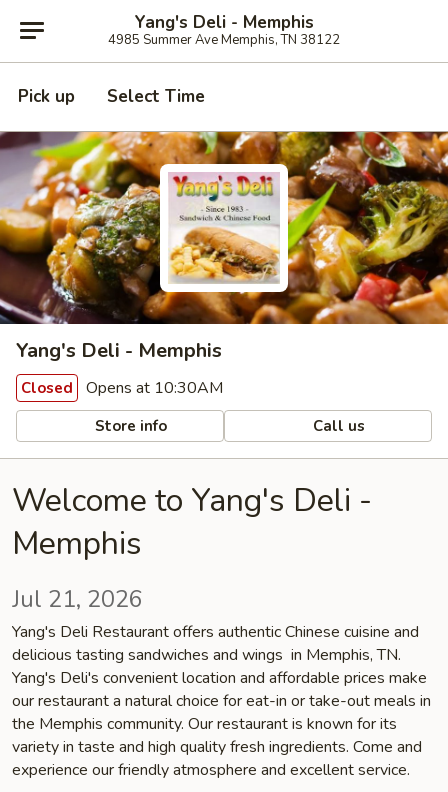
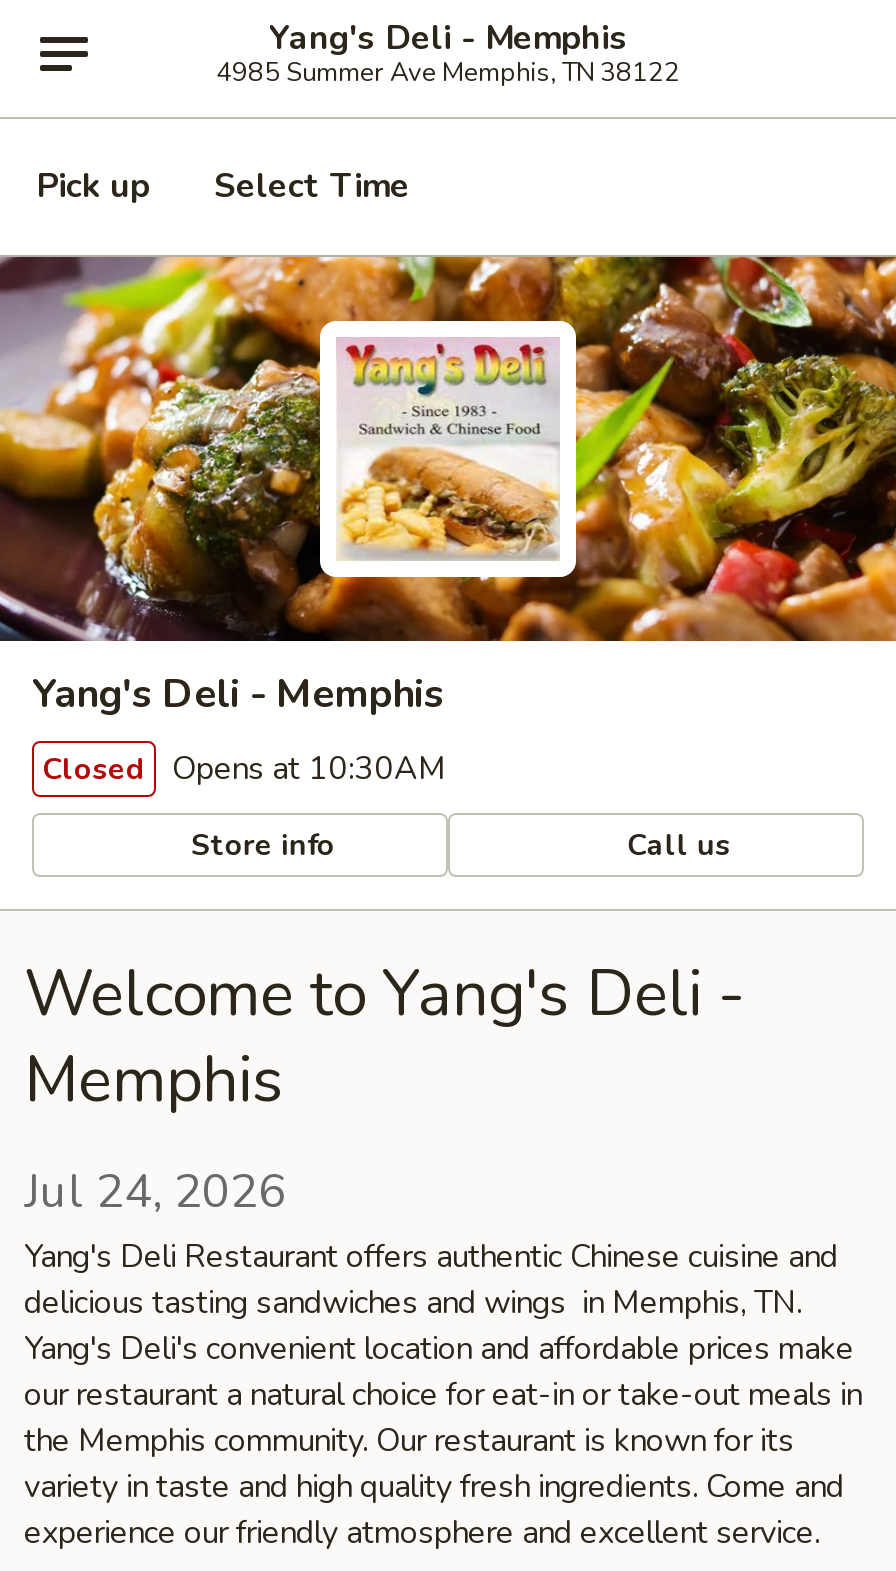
[12,583,143,615] Jul 21, 2026 -> [24,1159,286,1223] Jul 24, 2026

